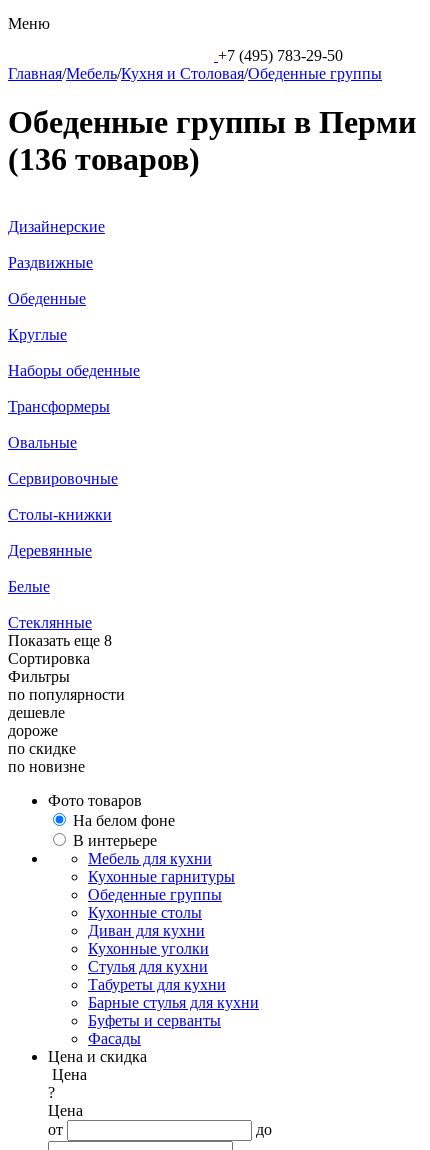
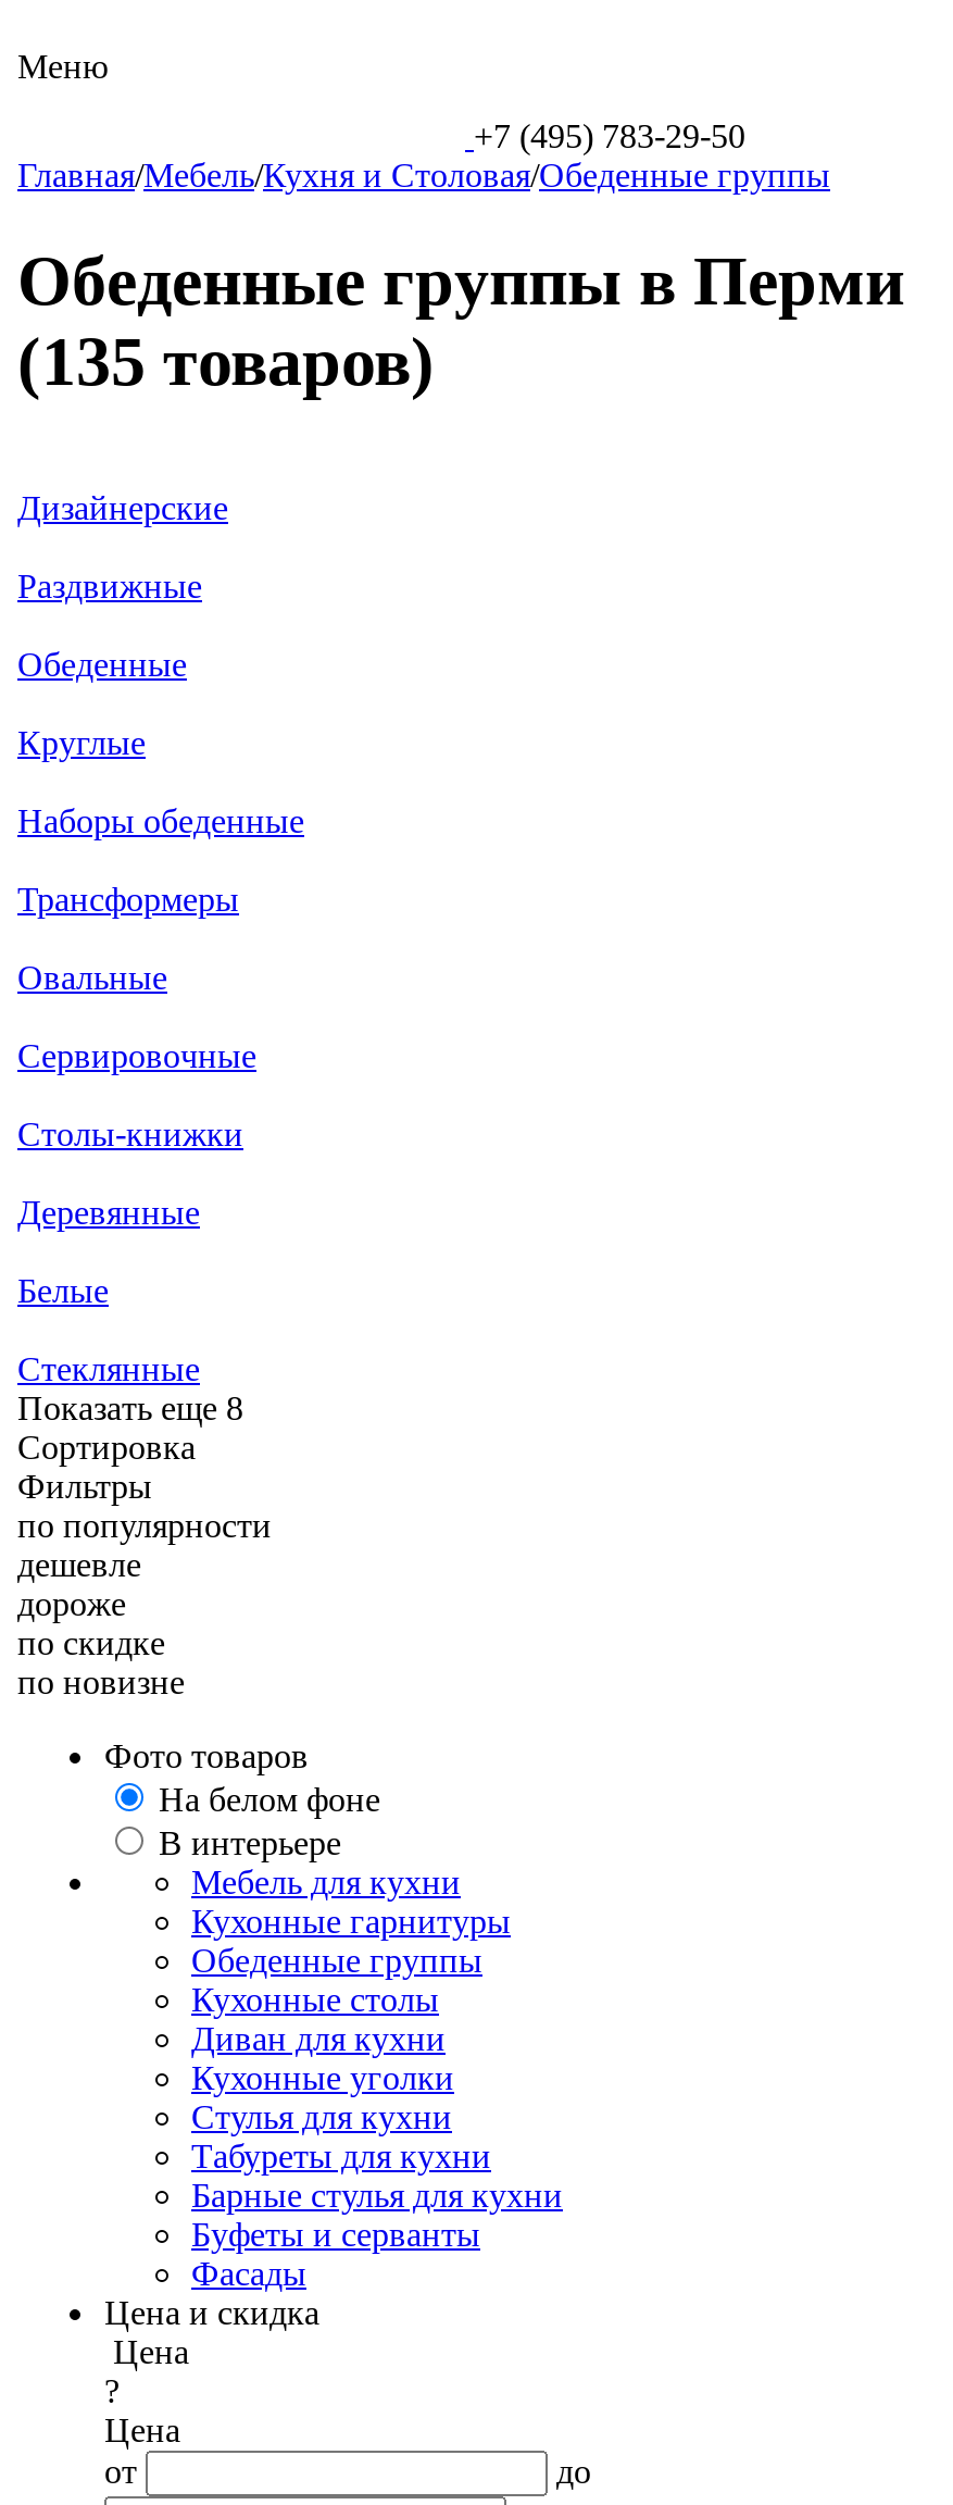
[8,141,200,177] (136 товаров) -> [17,322,435,400] (135 товаров)

